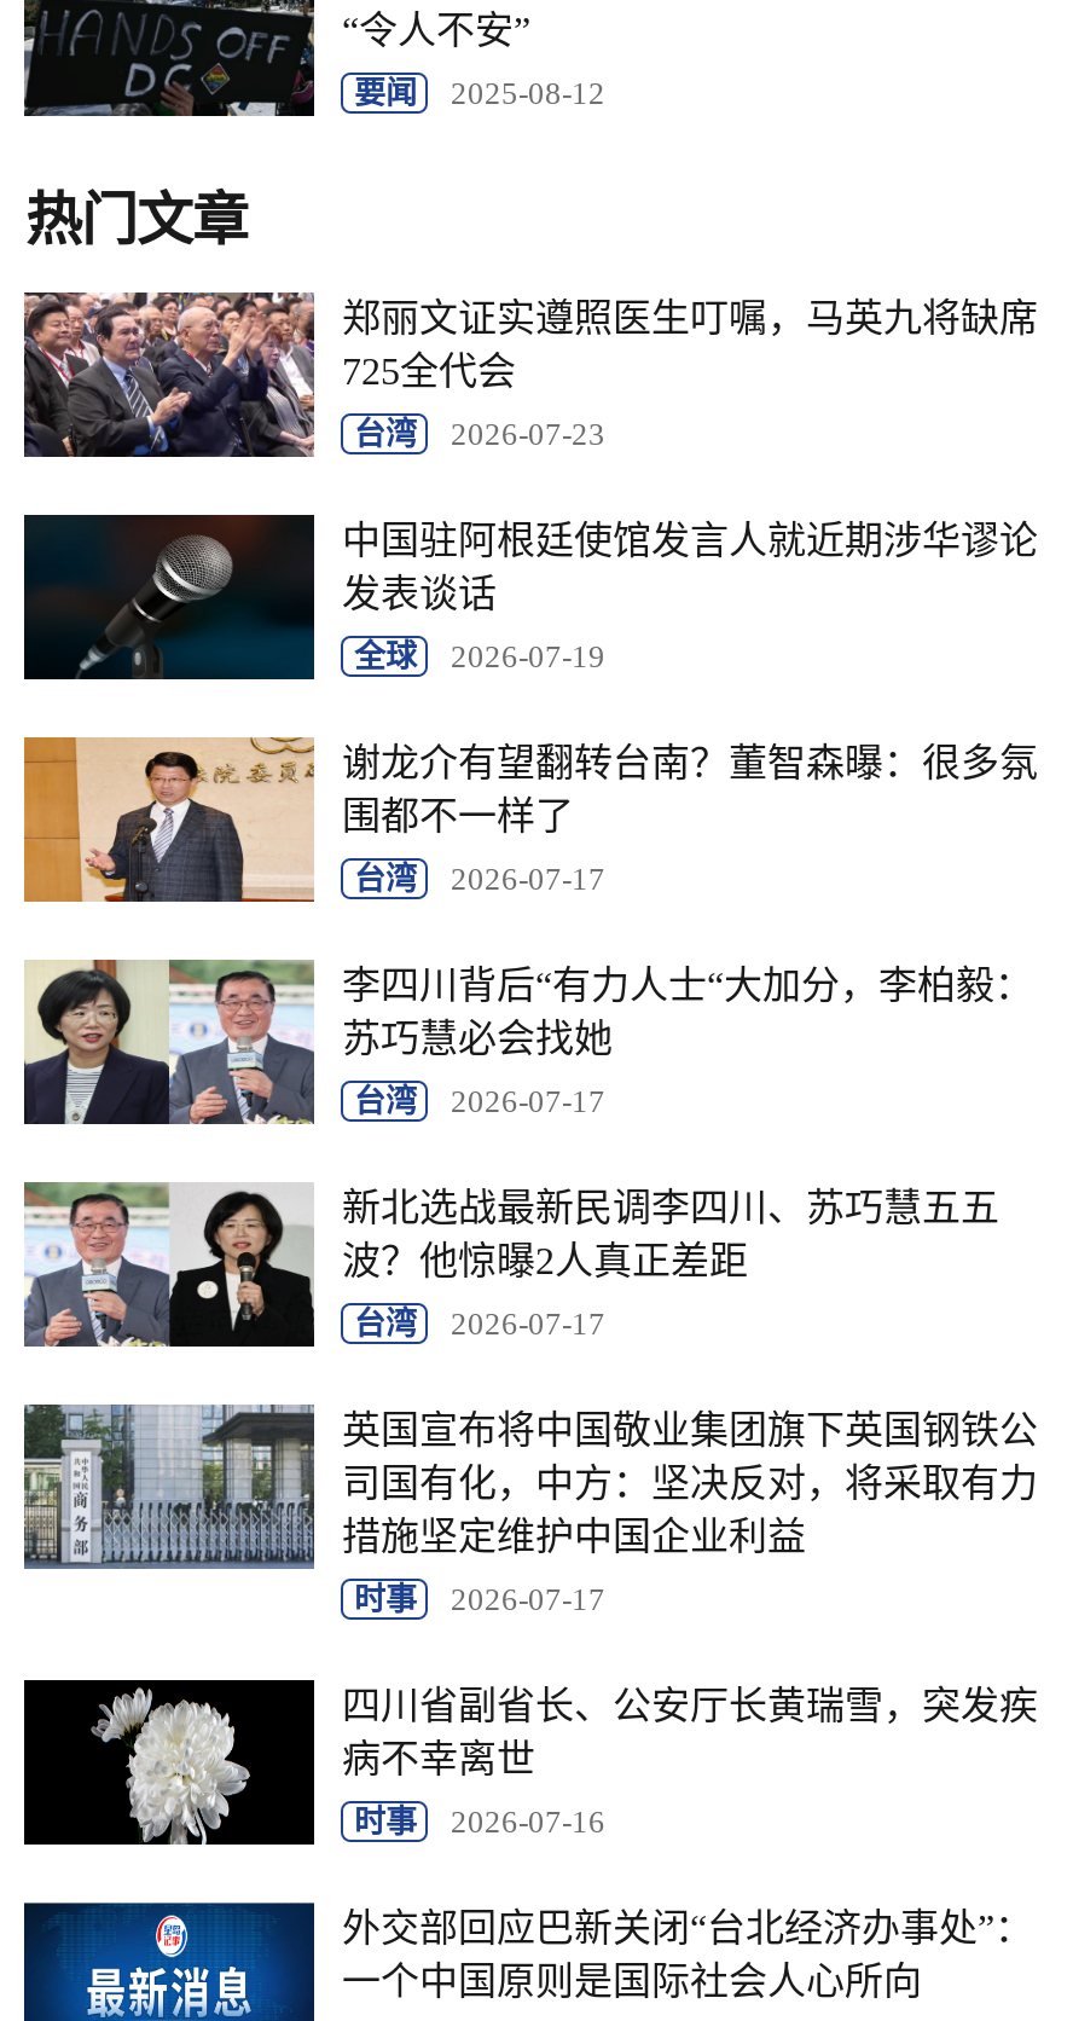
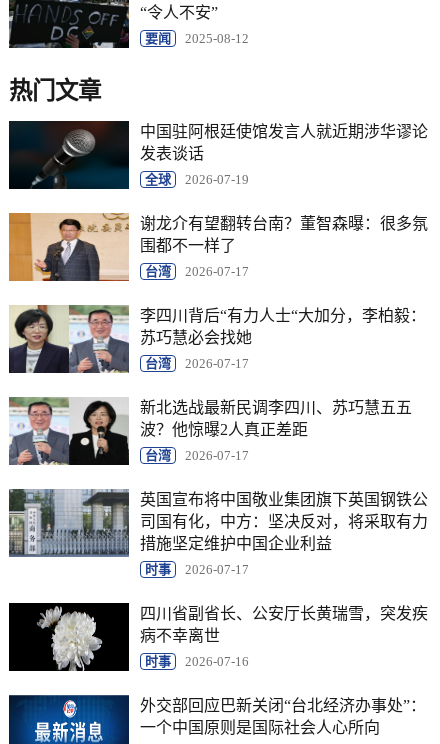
[22,290,1038,459] [image] | 郑丽文证实遵照医生叮嘱，马英九将缺席 | 725全代会 | 台湾 | 2026-07-23 -> none

